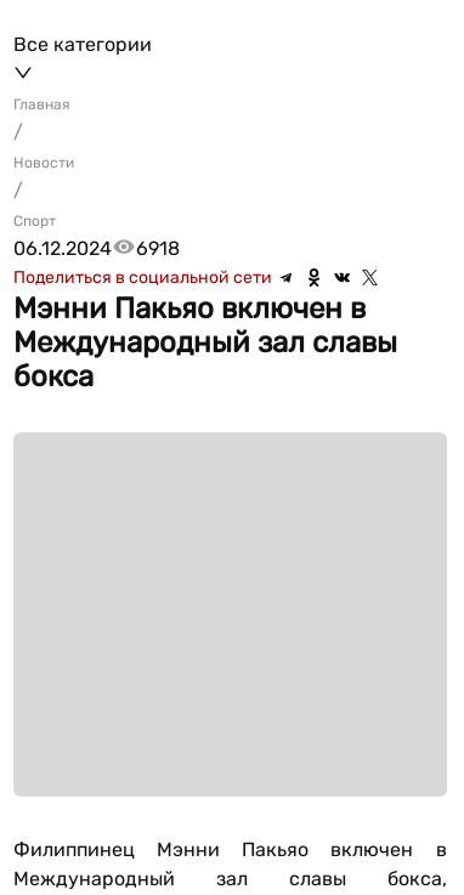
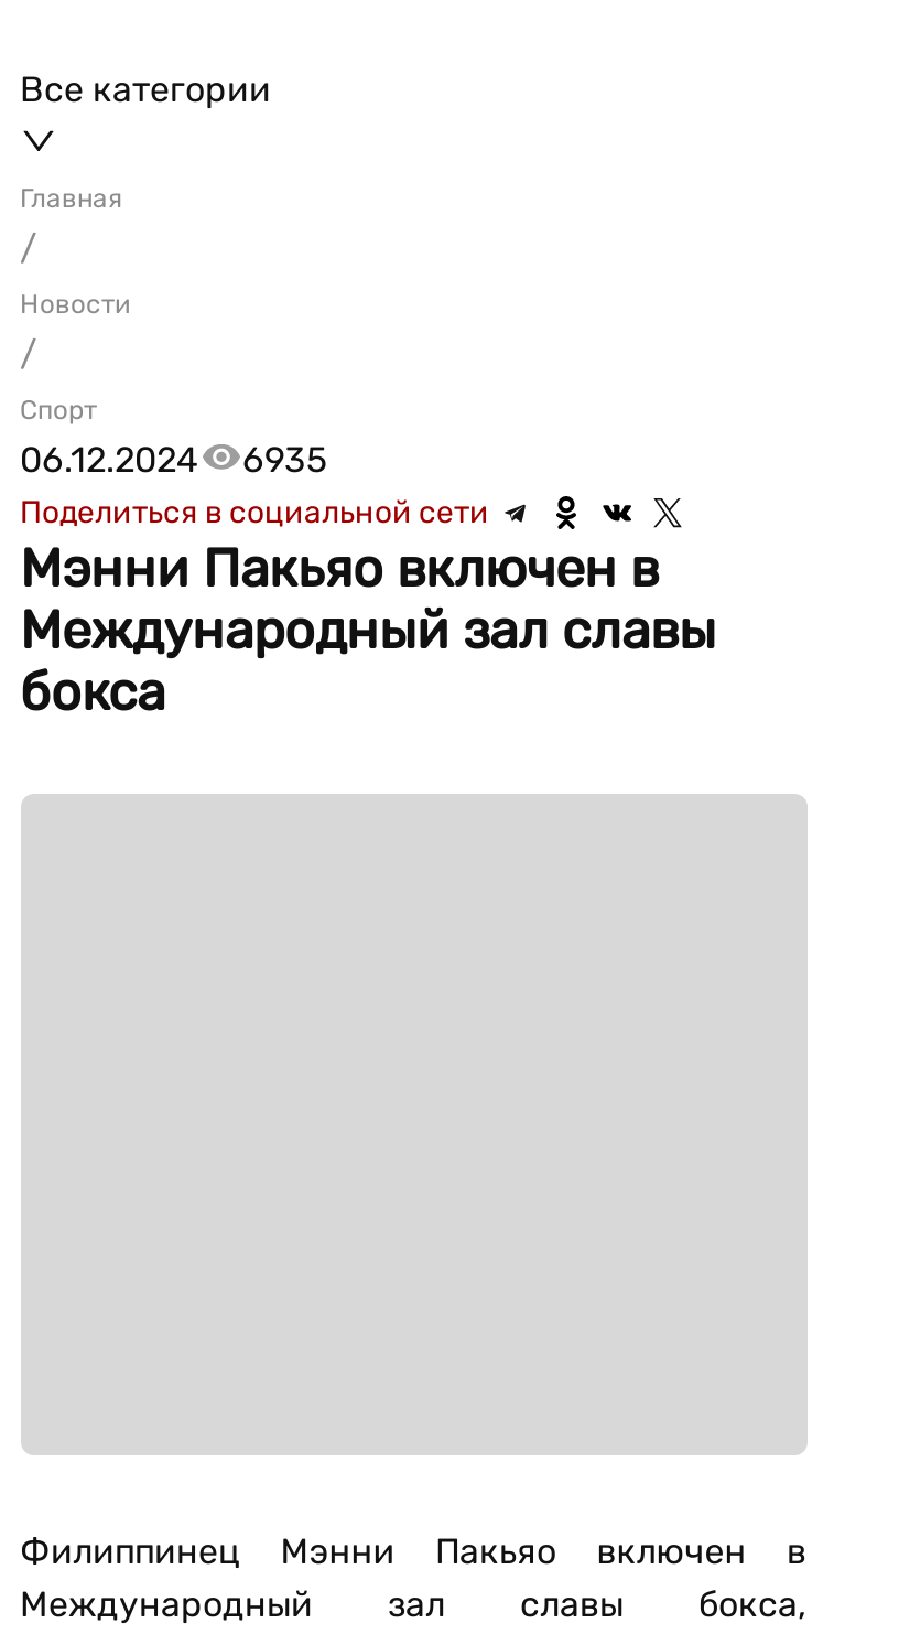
[13,237,179,260] 06.12.2024 6918 -> [20,439,328,481] 06.12.2024 6935

